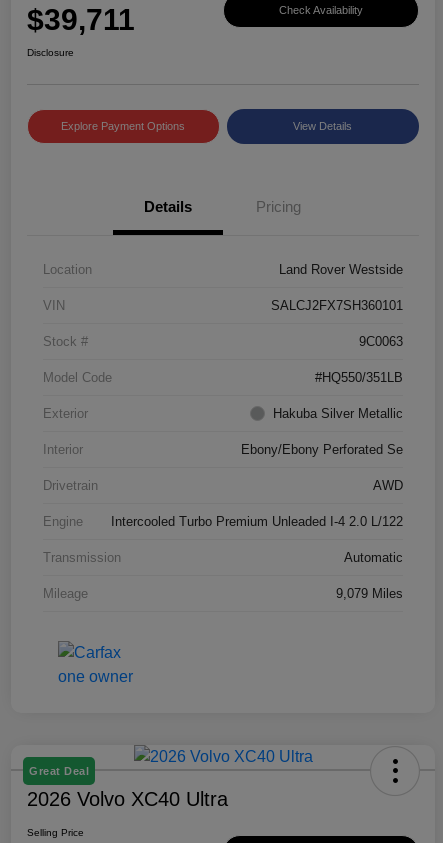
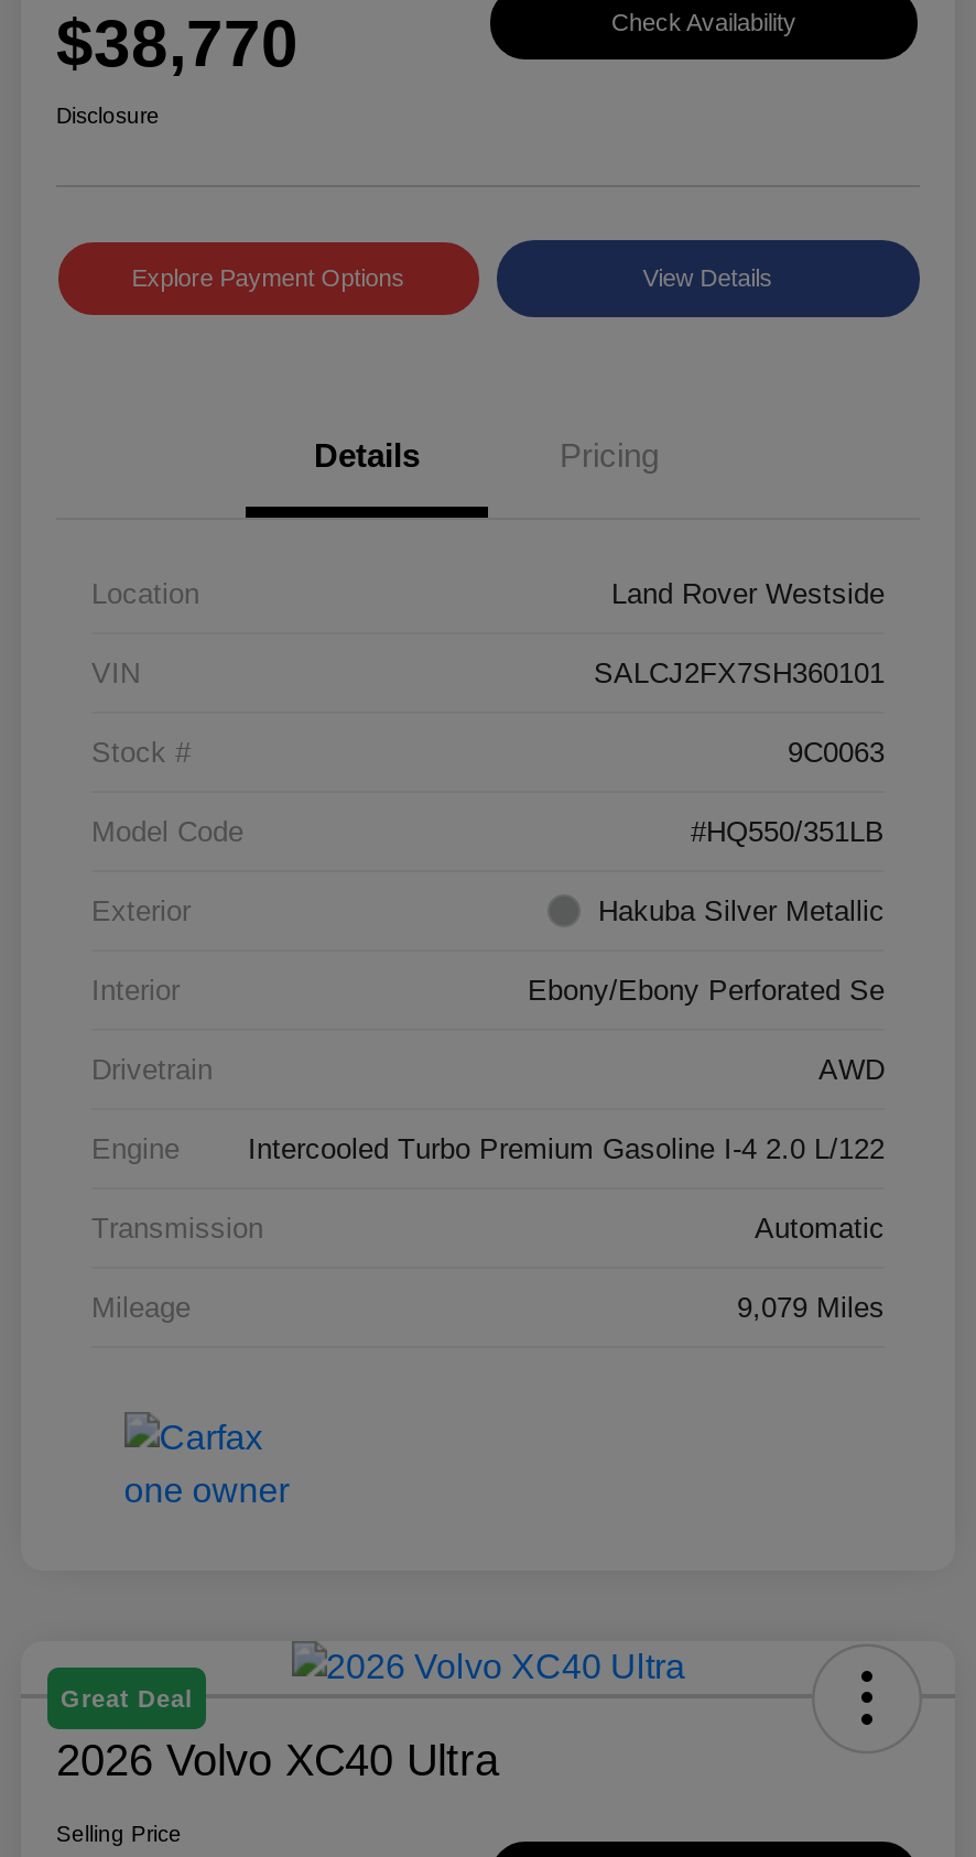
[27,3,135,36] $39,711 -> [56,7,299,80] $38,770
[111,514,403,529] Intercooled Turbo Premium Unleaded I-4 2.0 L/122 -> [248,1133,885,1166] Intercooled Turbo Premium Gasoline I-4 2.0 L/122

